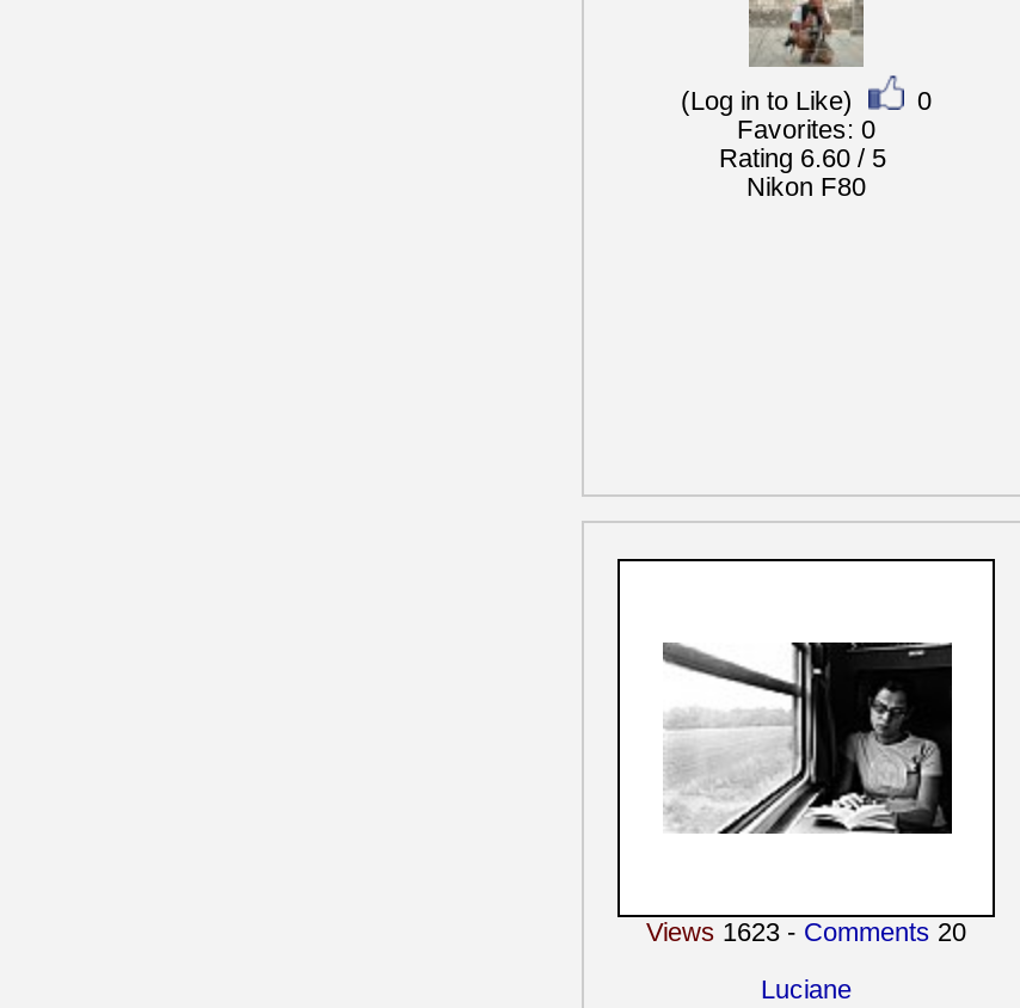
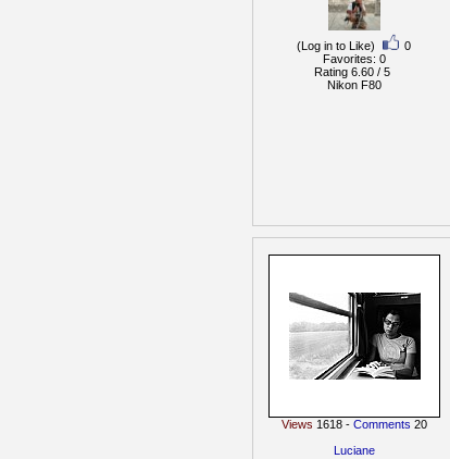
[646,917,966,946] Views1623 -Comments20 -> [282,418,427,431] Views1618 -Comments20

